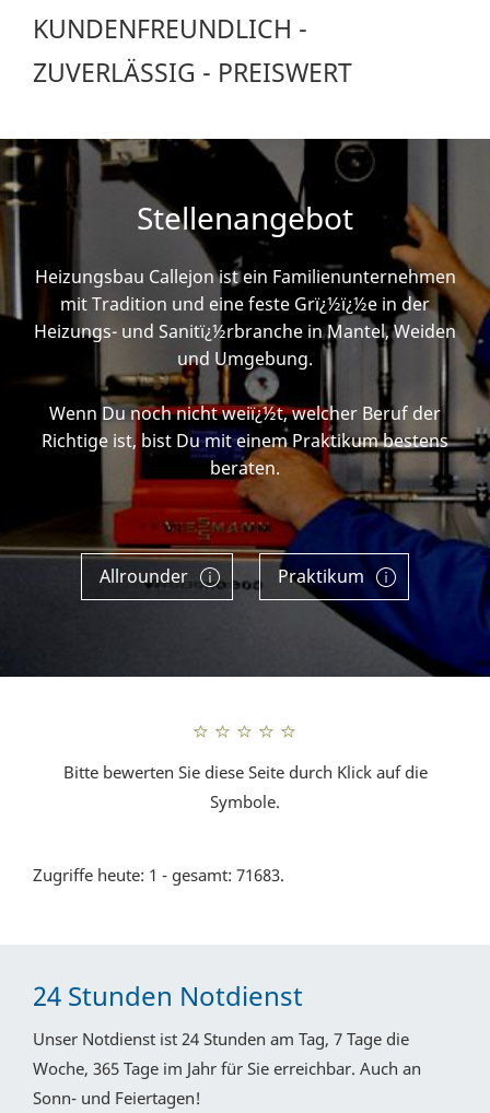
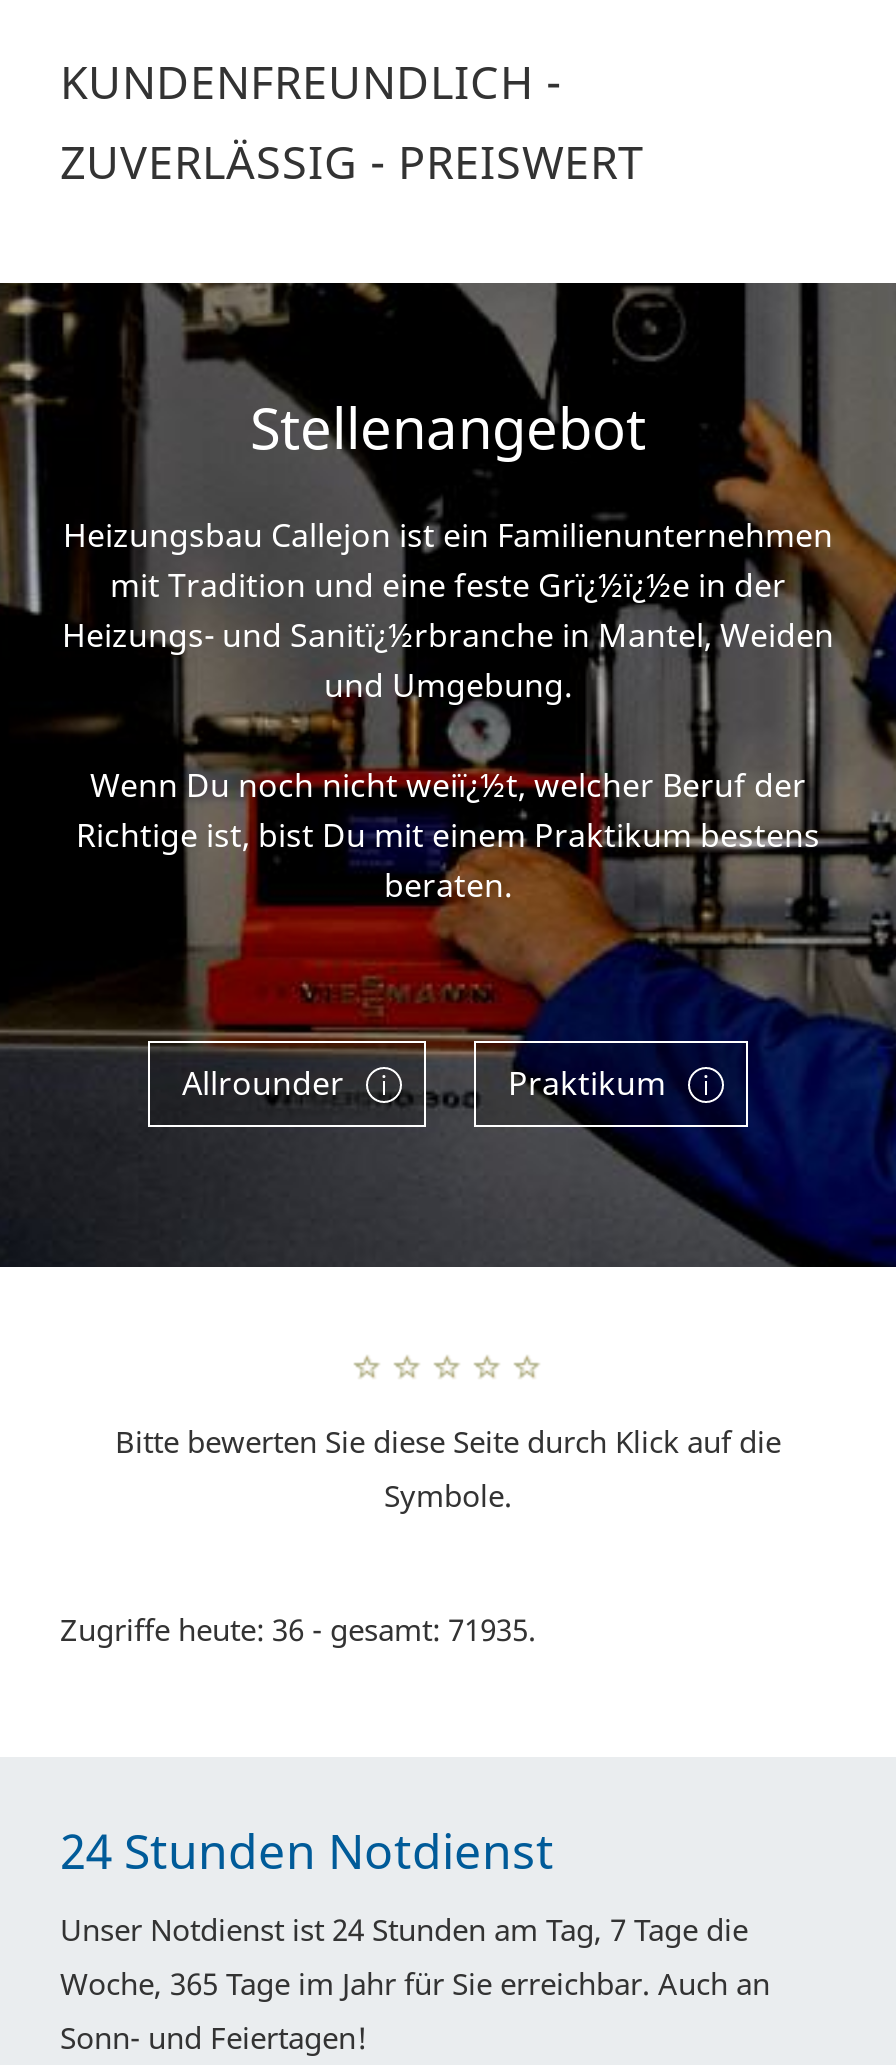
[33,864,284,886] Zugriffe heute: 1 - gesamt: 71683. -> [60,1609,536,1649] Zugriffe heute: 36 - gesamt: 71935.

